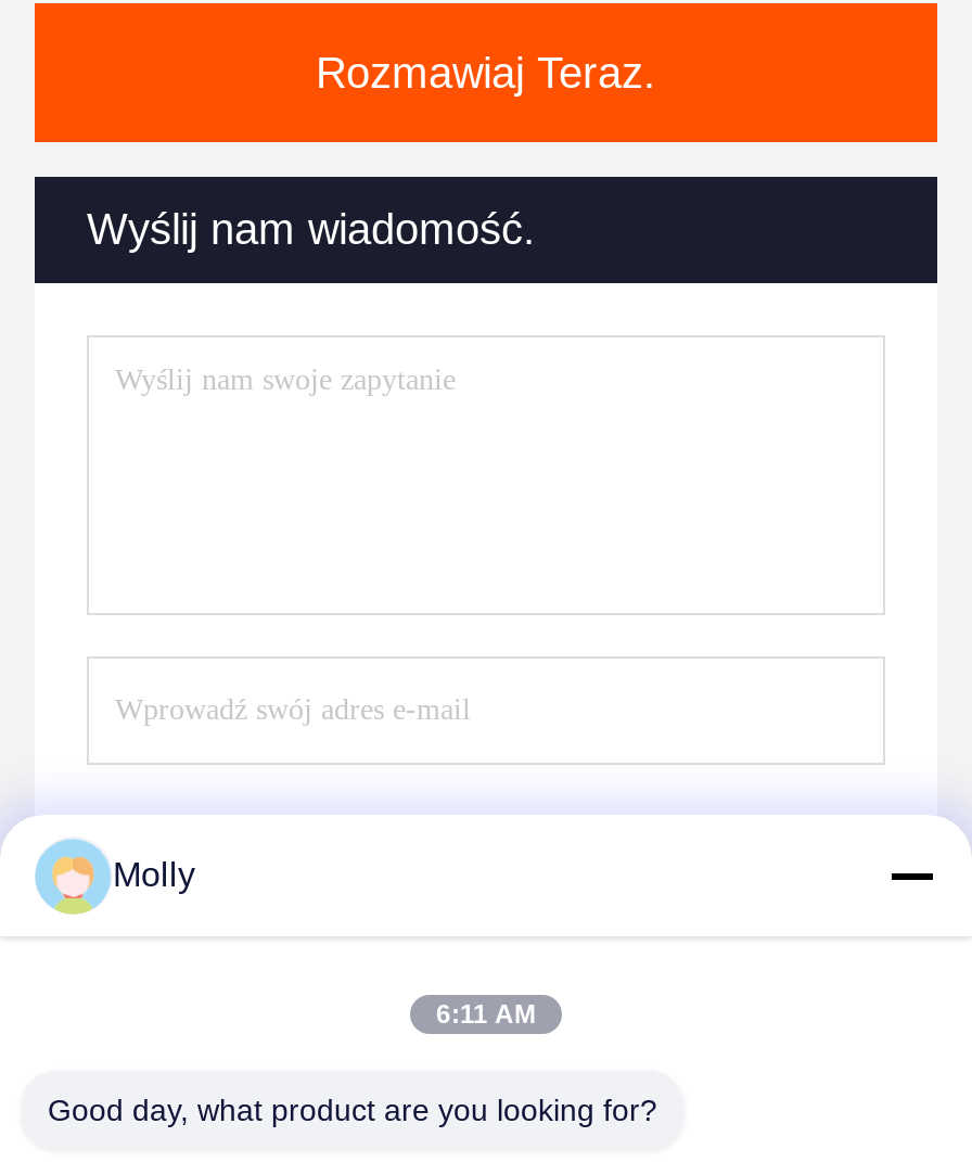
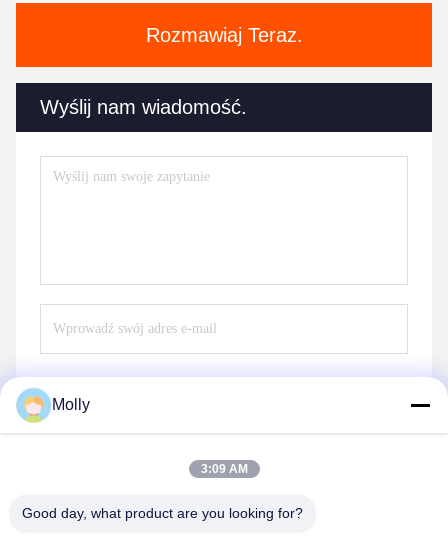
[436,999,536,1030] 6:11 AM -> [200,462,247,476] 3:09 AM

